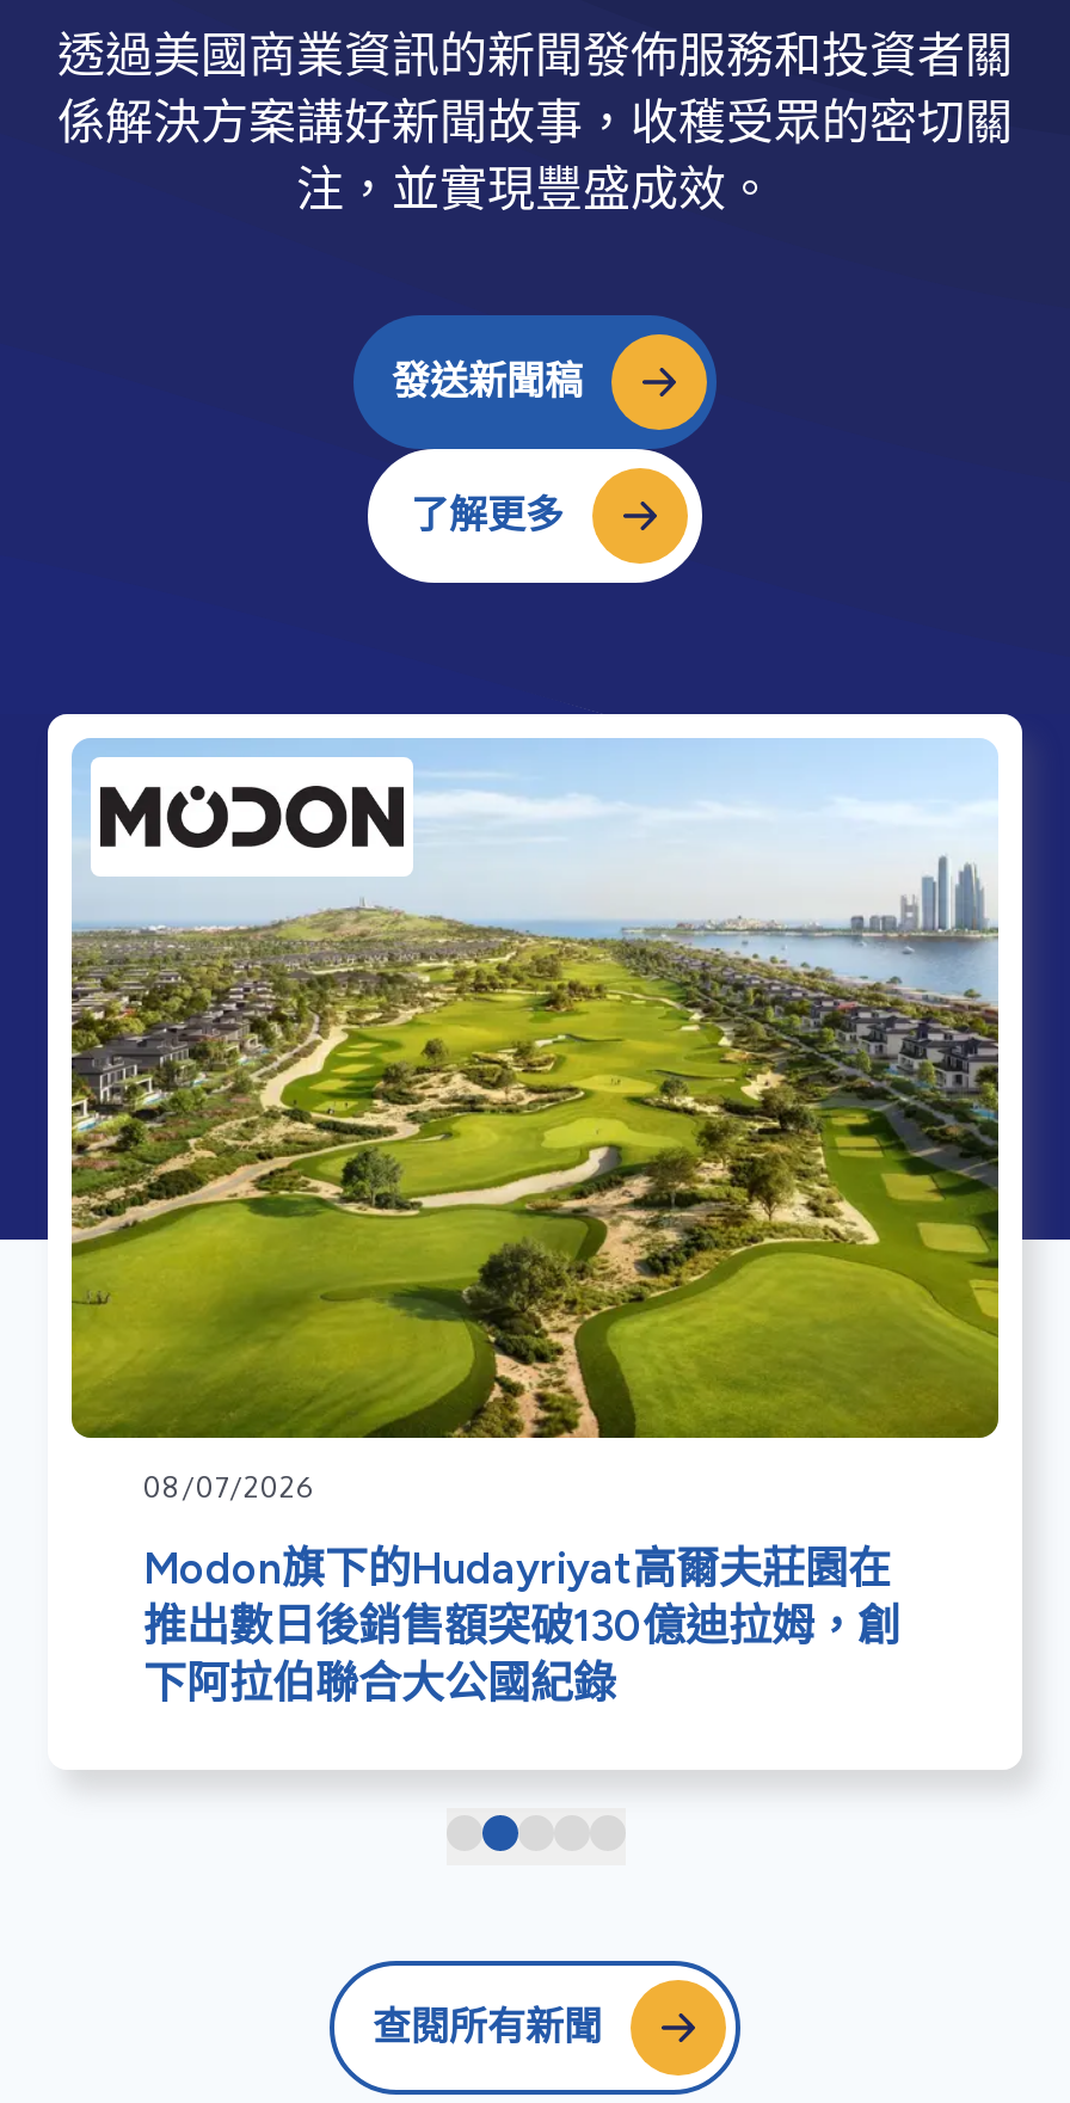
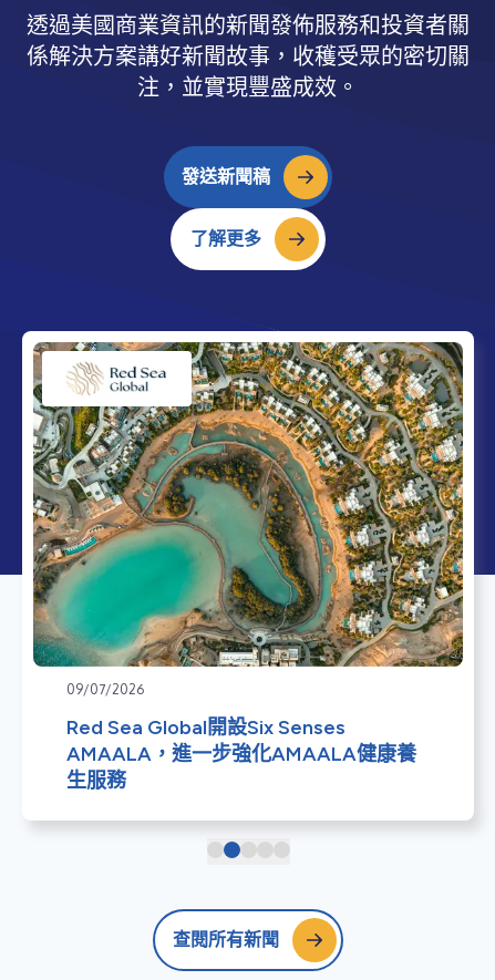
[69,738,1001,1504] [image] | 08/07/2026 -> [32,341,464,698] [image] | 09/07/2026
[143,1543,900,1710] Modon旗下的Hudayriyat高爾夫莊園在 | 推出數日後銷售額突破130億迪拉姆，創 | 下阿拉伯聯合大公國紀錄 -> [66,715,416,793] Red Sea Global開設Six Senses | AMAALA，進一步強化AMAALA健康養 | 生服務

